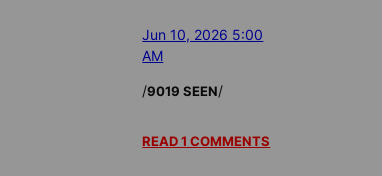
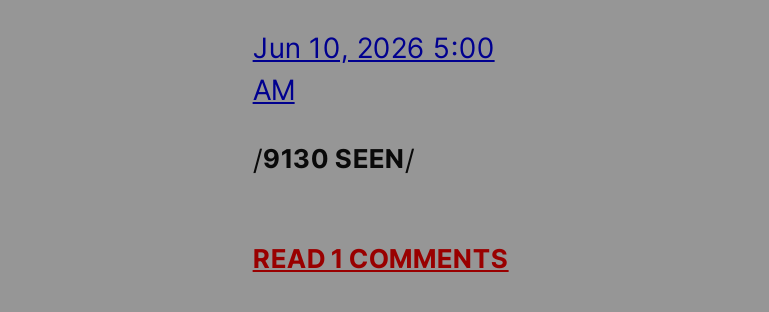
[142,82,223,99] /9019 SEEN/ -> [253,142,415,176] /9130 SEEN/

